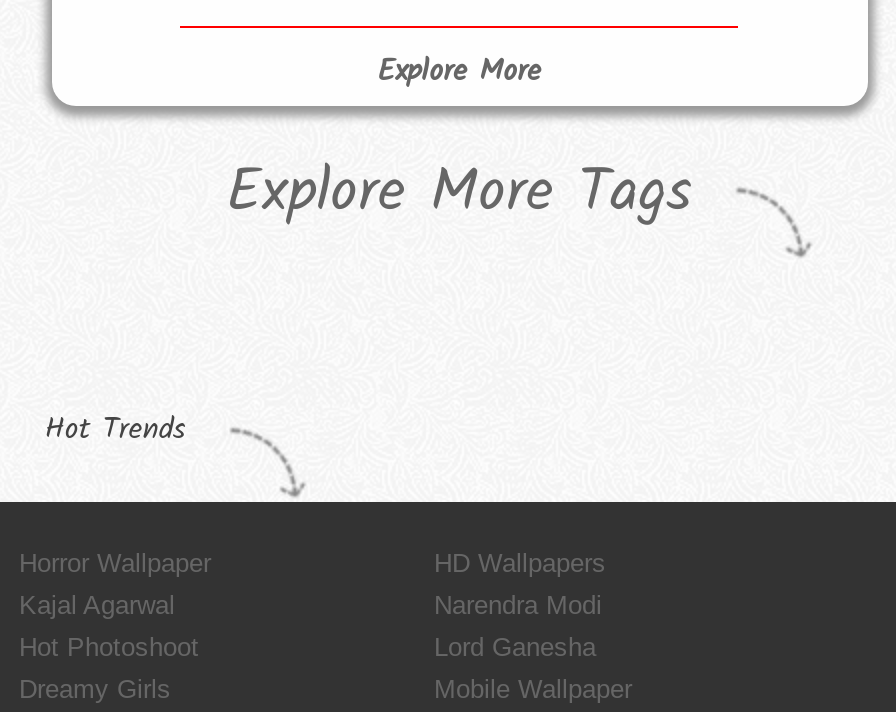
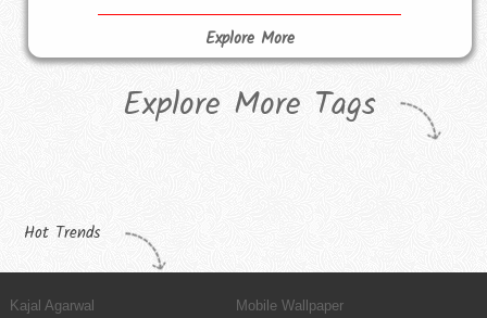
[19,548,606,578] Horror Wallpaper | HD Wallpapers -> none
[19,590,602,704] Narendra Modi | Hot Photoshoot | Lord Ganesha | Dreamy Girls -> none

